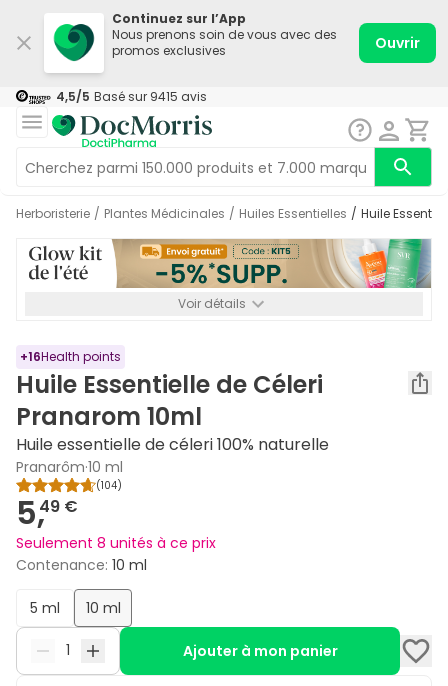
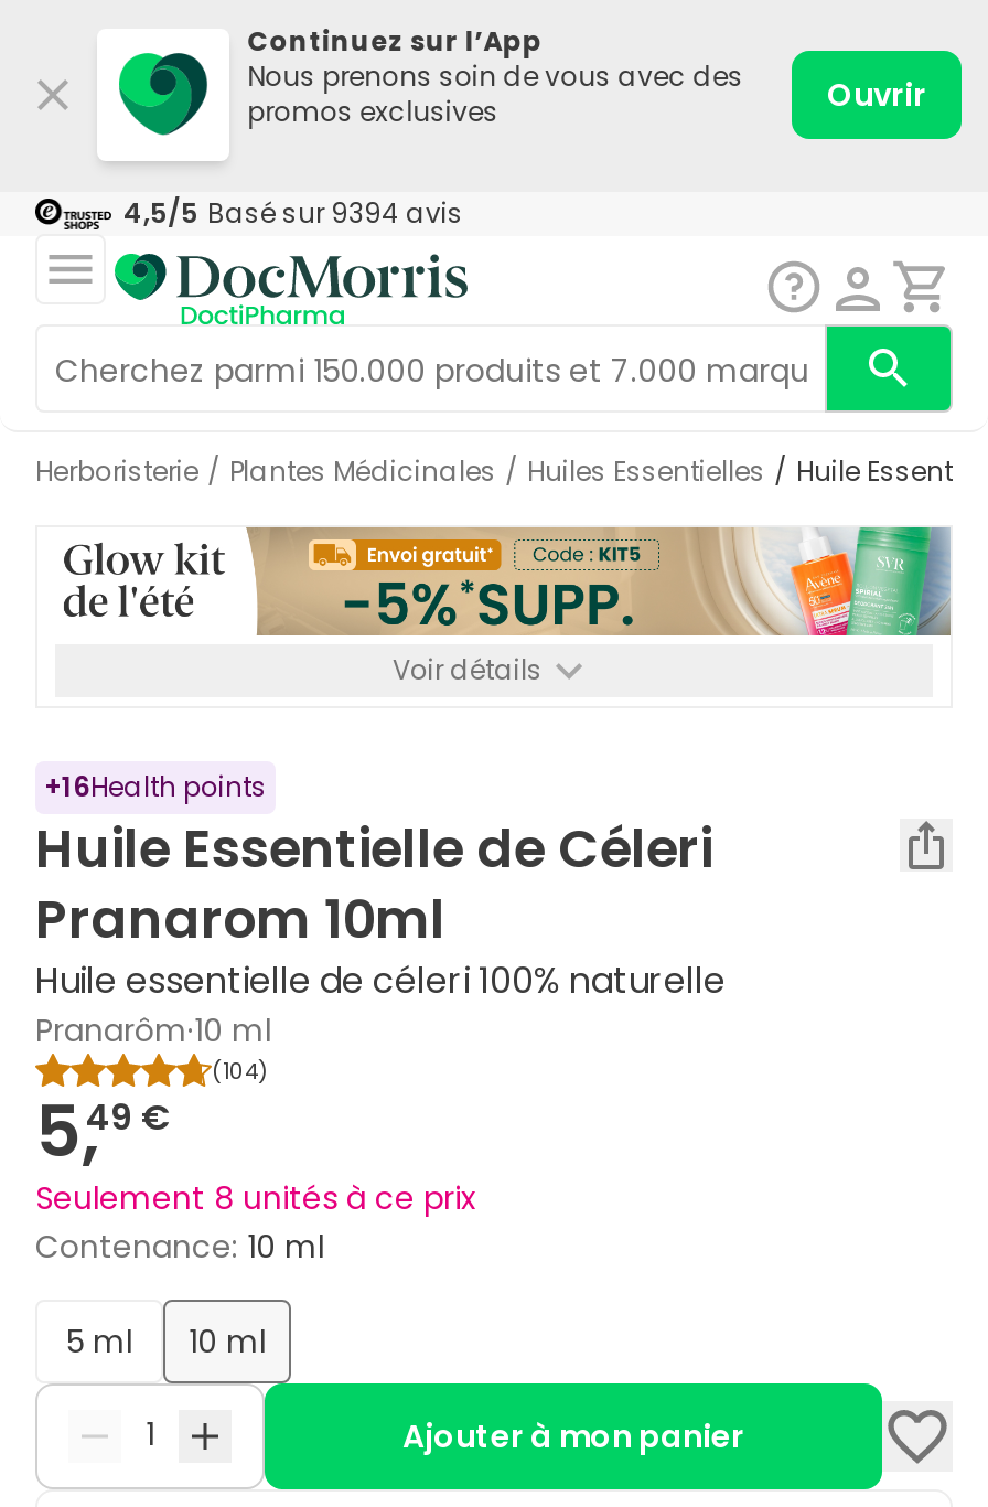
[56,88,207,105] 4,5/5 Basé sur 9415 avis -> [123,194,463,232] 4,5/5 Basé sur 9394 avis

